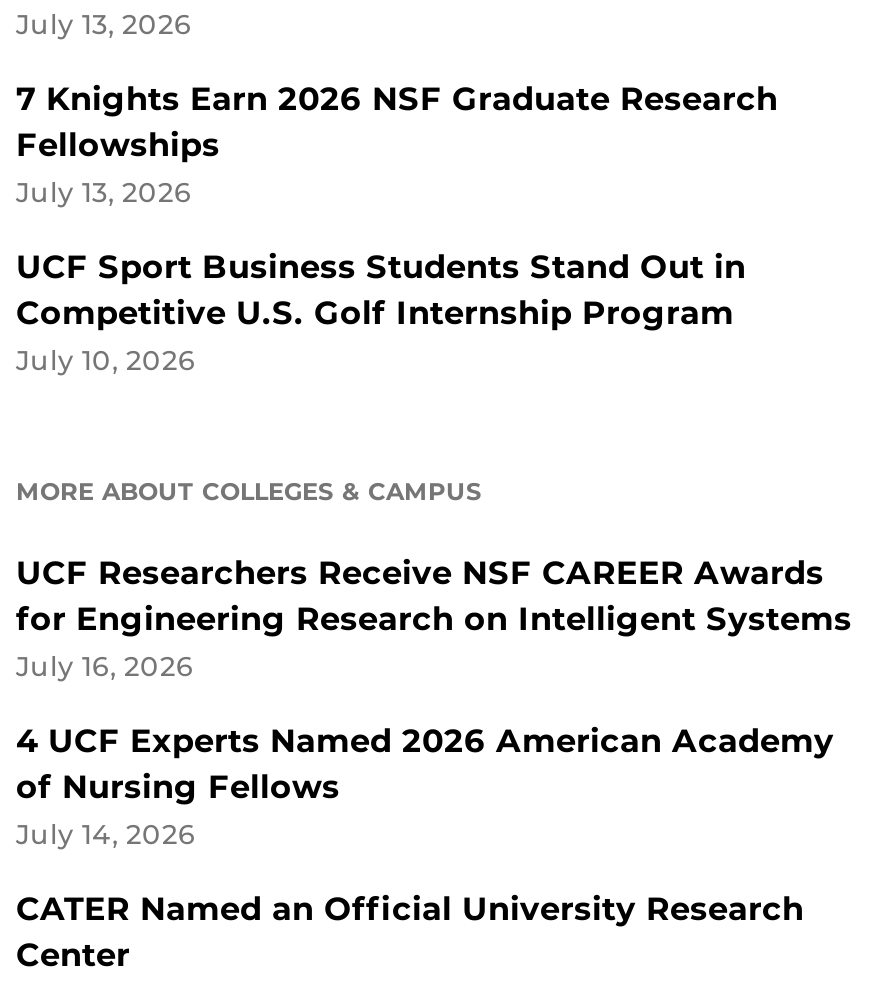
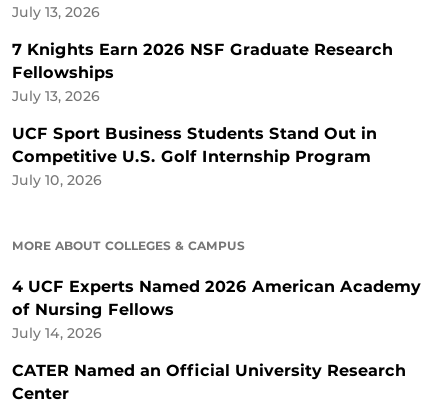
[16,554,852,682] UCF Researchers Receive NSF CAREER Awards | for Engineering Research on Intelligent Systems | July 16, 2026 -> none

